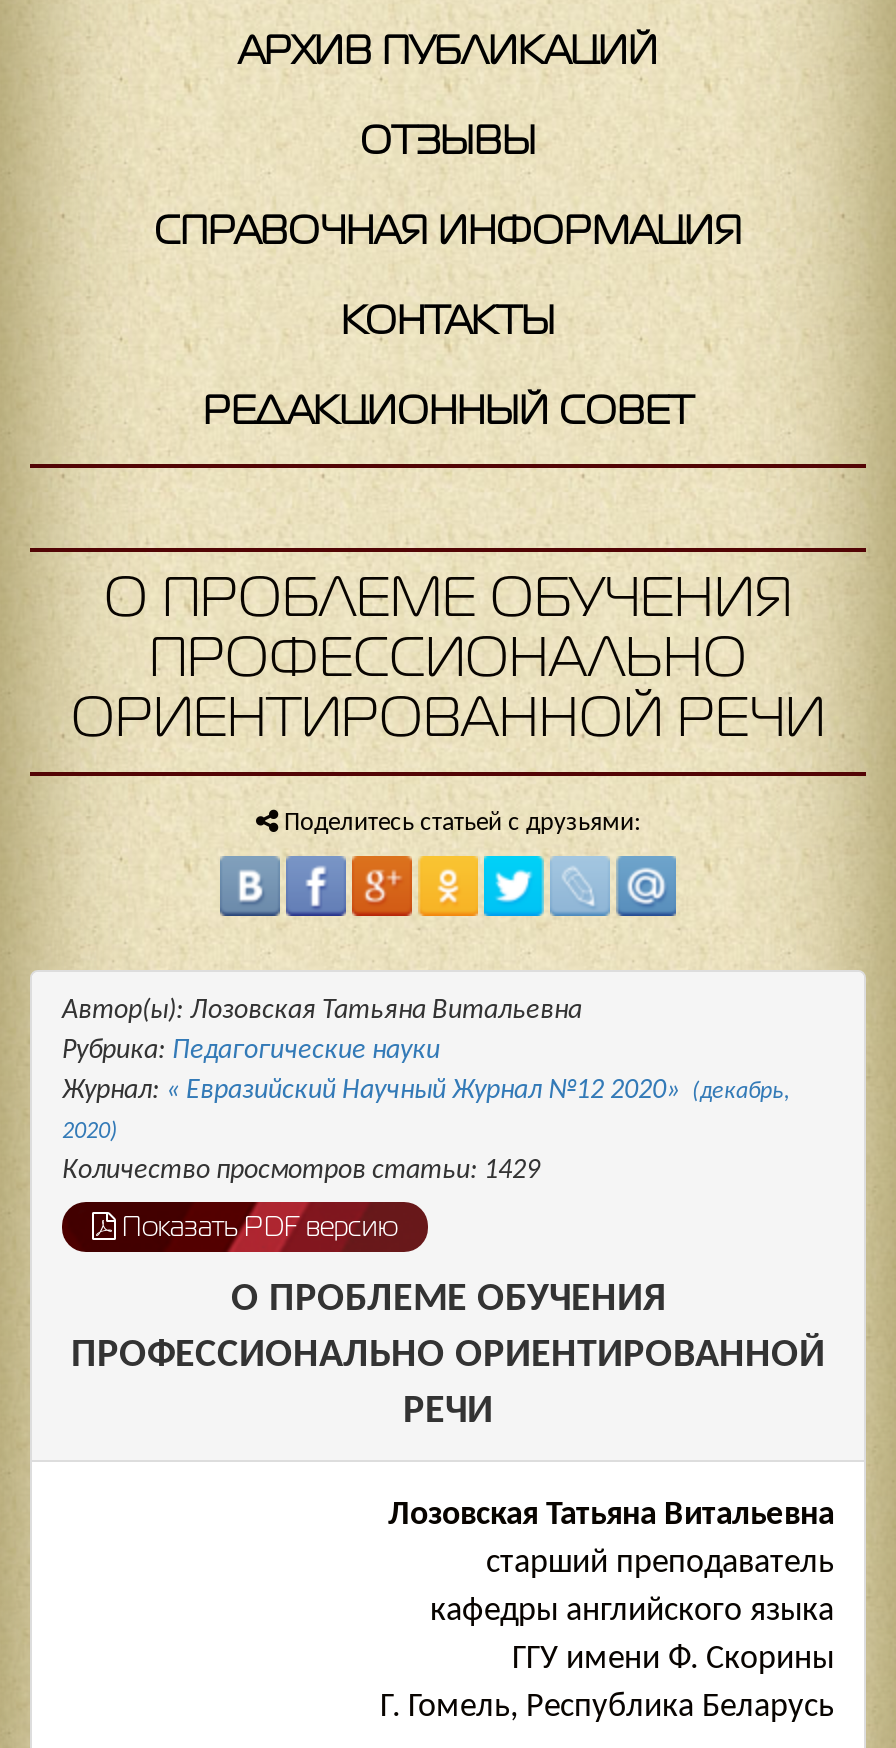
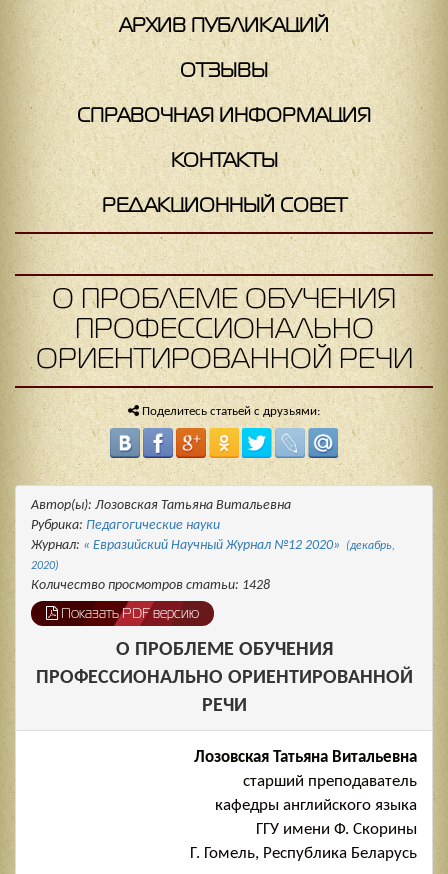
[62,1156,540,1186] Количество просмотров статьи: 1429 -> [31,578,270,593] Количество просмотров статьи: 1428

